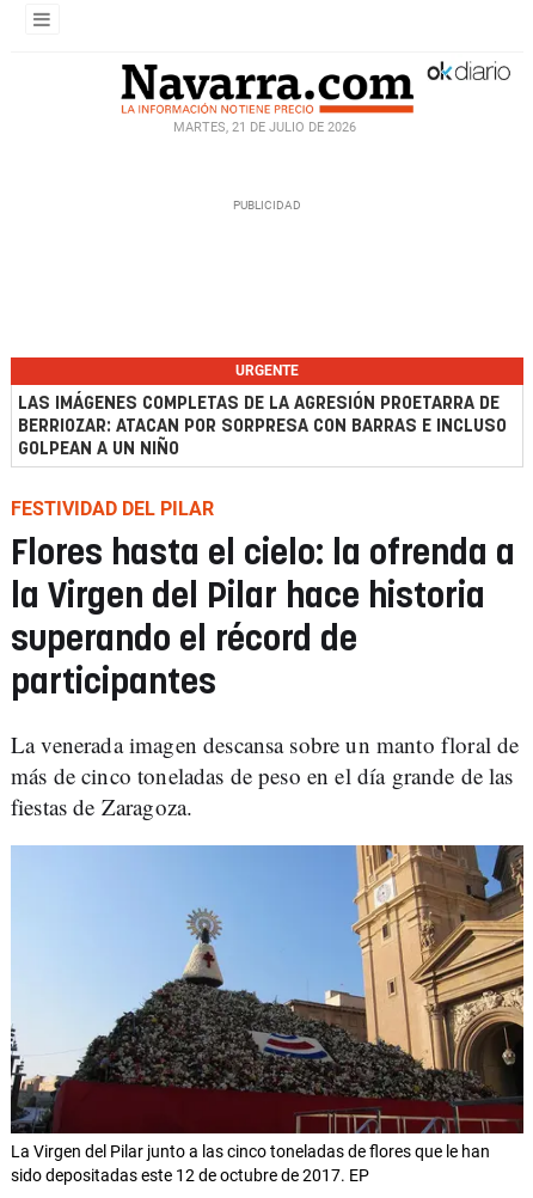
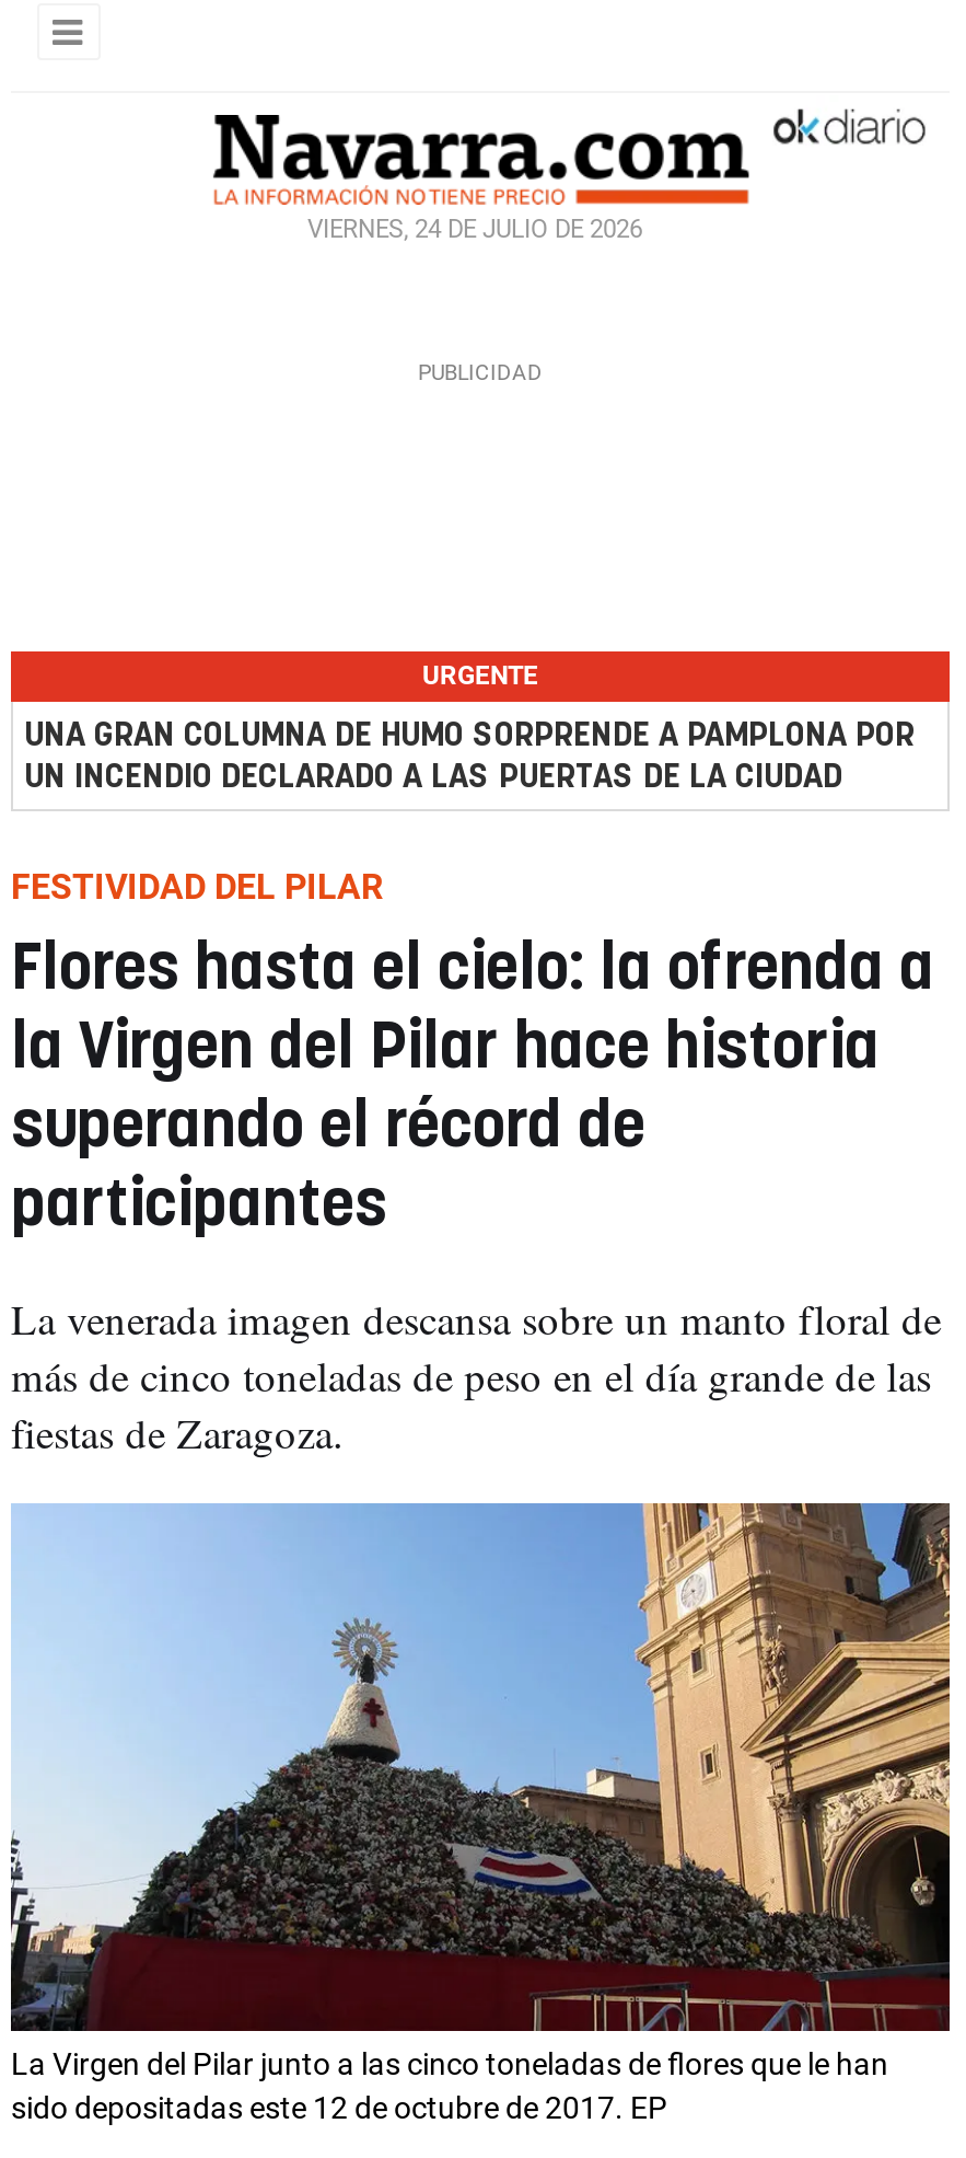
[173,119,356,135] MARTES, 21 DE JULIO DE 2026 -> [307,215,642,244] VIERNES, 24 DE JULIO DE 2026
[18,395,507,458] LAS IMÁGENES COMPLETAS DE LA AGRESIÓN PROETARRA DE | BERRIOZAR: ATACAN POR SORPRESA CON BARRAS E INCLUSO | GOLPEAN A UN NIÑO -> [24,719,915,794] UNA GRAN COLUMNA DE HUMO SORPRENDE A PAMPLONA POR | UN INCENDIO DECLARADO A LAS PUERTAS DE LA CIUDAD

